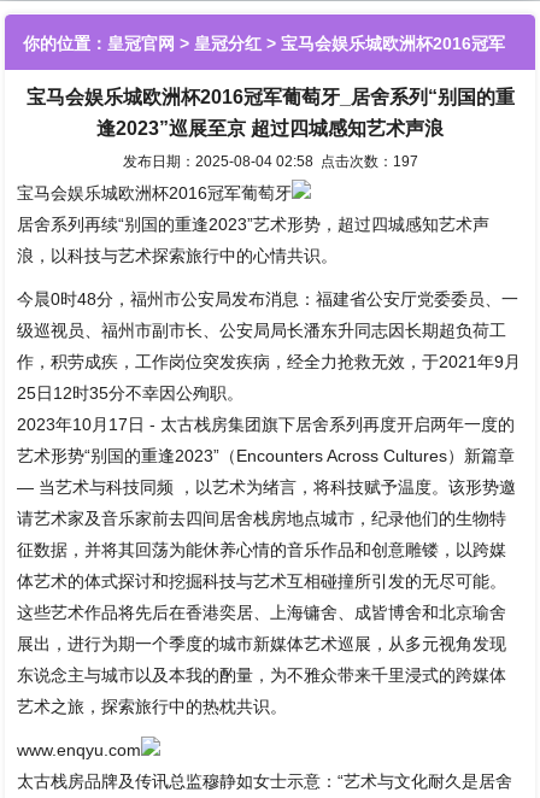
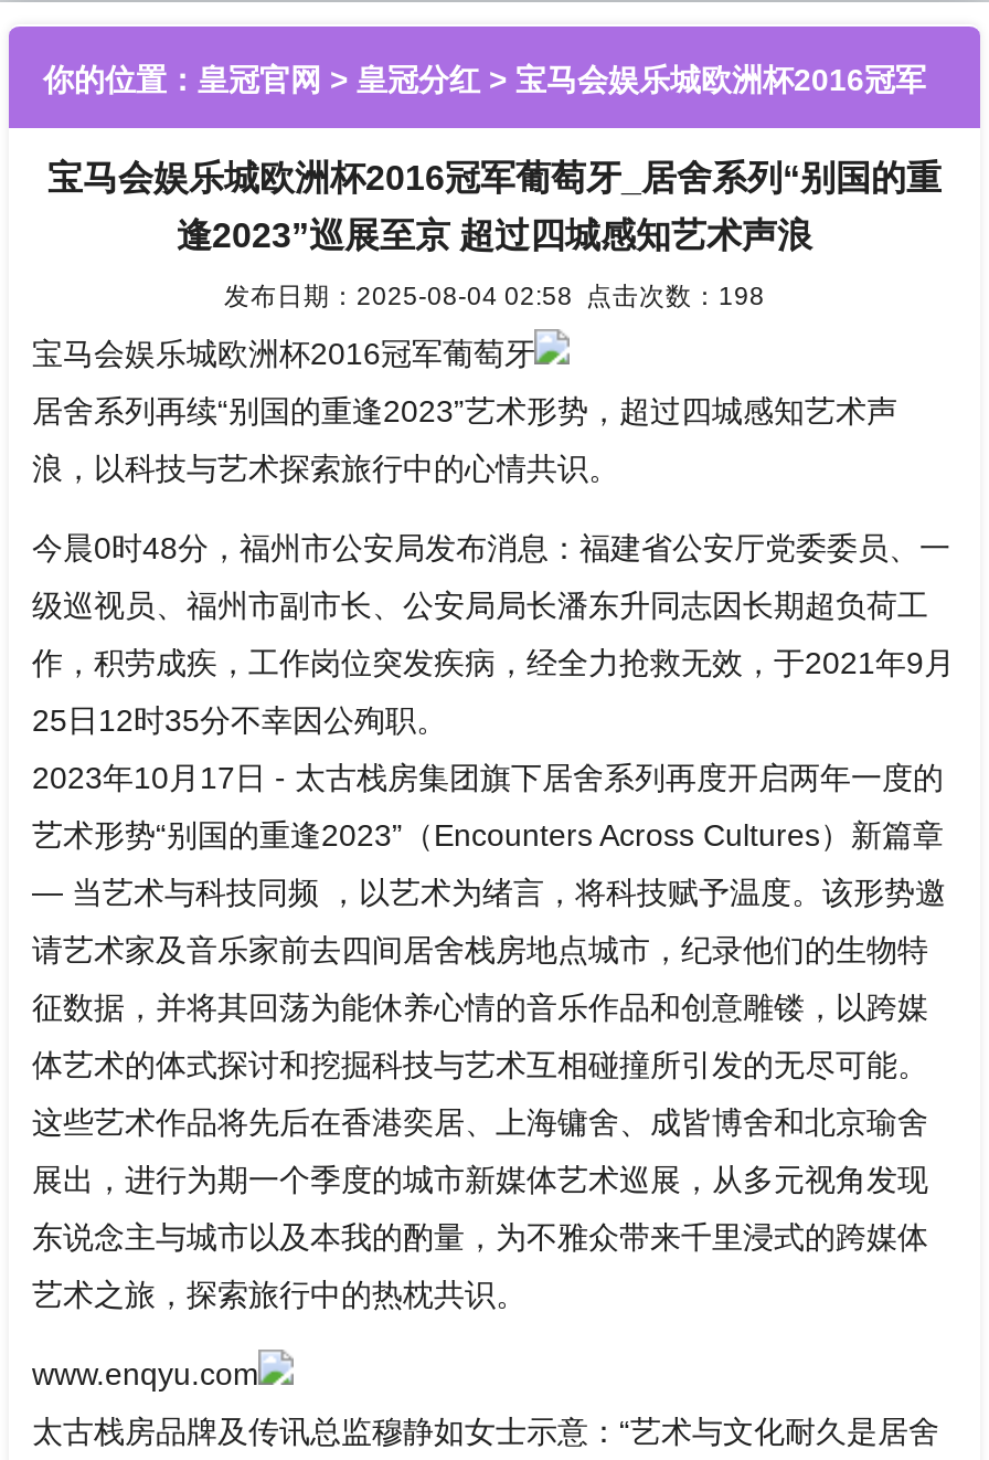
[122,153,418,169] 发布日期：2025-08-04 02:58 点击次数：197 -> [224,281,765,309] 发布日期：2025-08-04 02:58 点击次数：198

